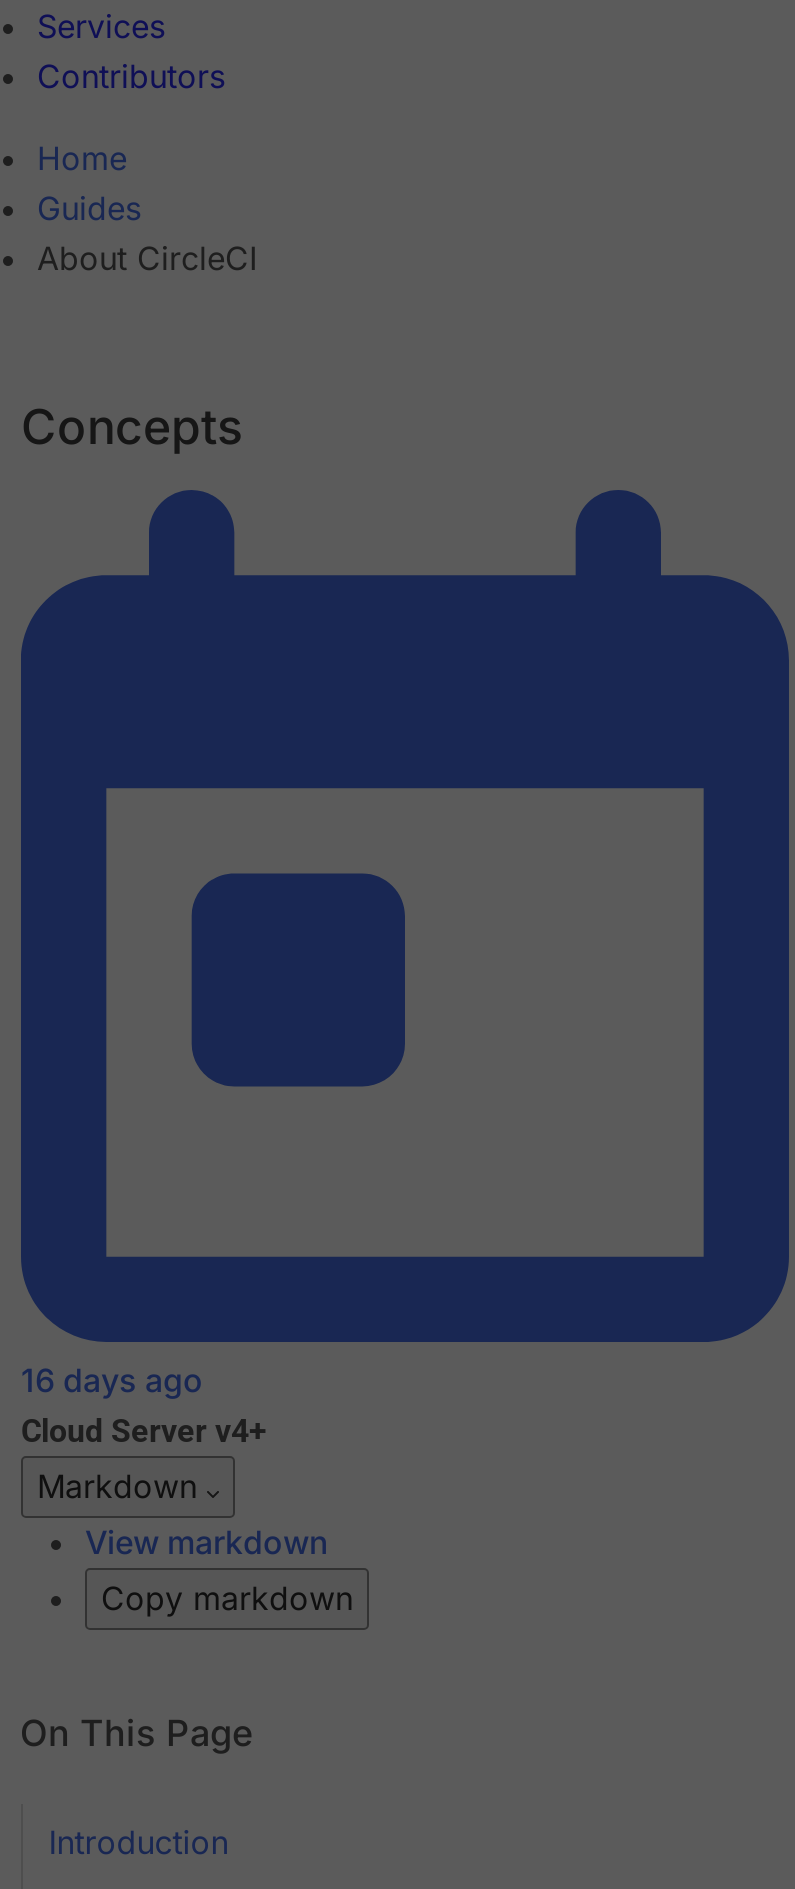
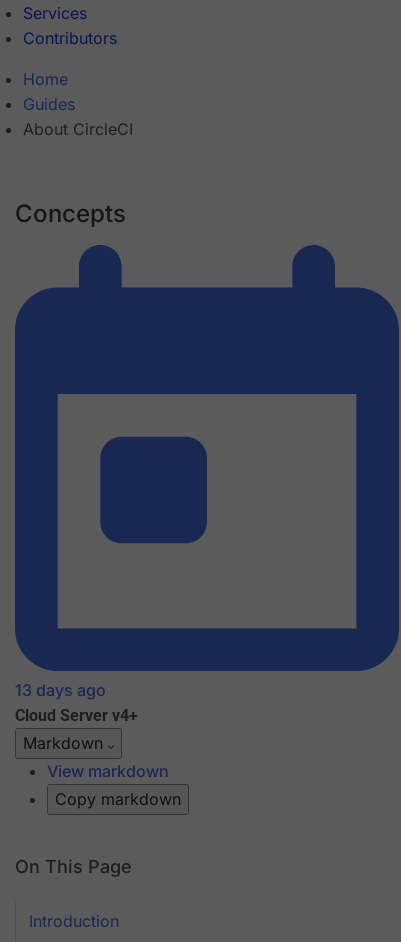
[21,1361,203,1401] 16 days ago -> [15,680,106,700] 13 days ago

